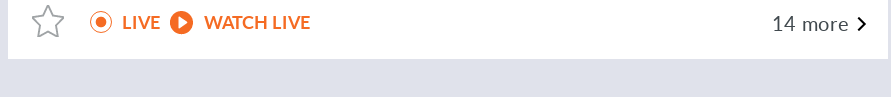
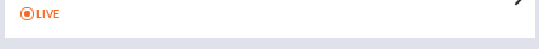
[204,8,848,36] WATCH LIVE | 14 more -> none

